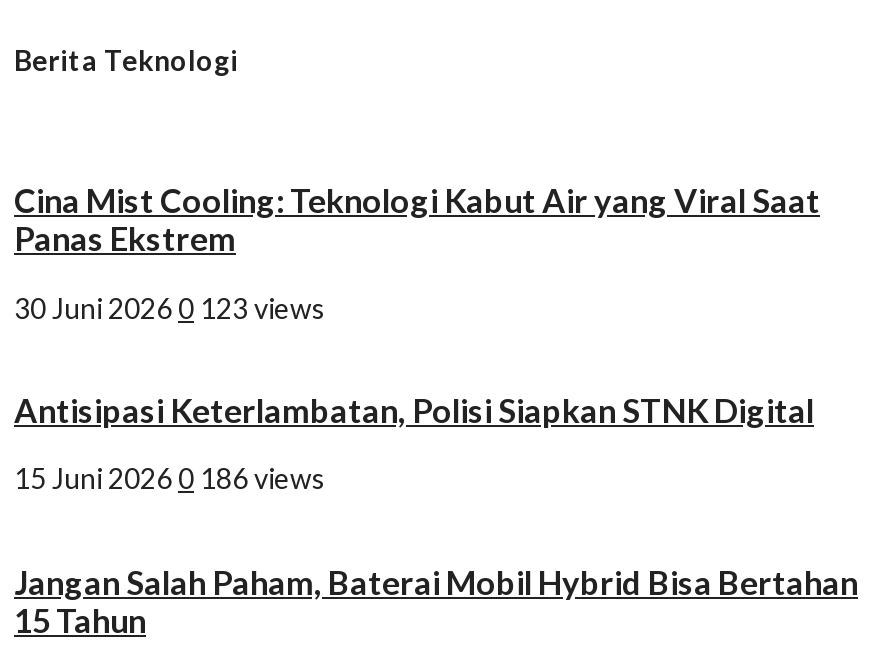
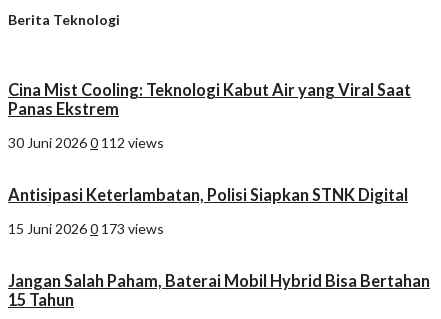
[14,290,326,324] 30 Juni 2026 0 123 views -> [8,134,164,151] 30 Juni 2026 0 112 views
[14,461,326,495] 15 Juni 2026 0 186 views -> [8,220,164,237] 15 Juni 2026 0 173 views

